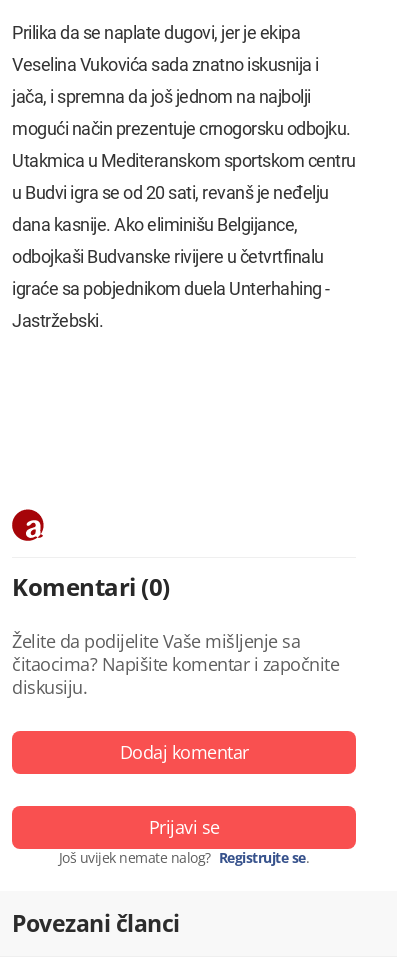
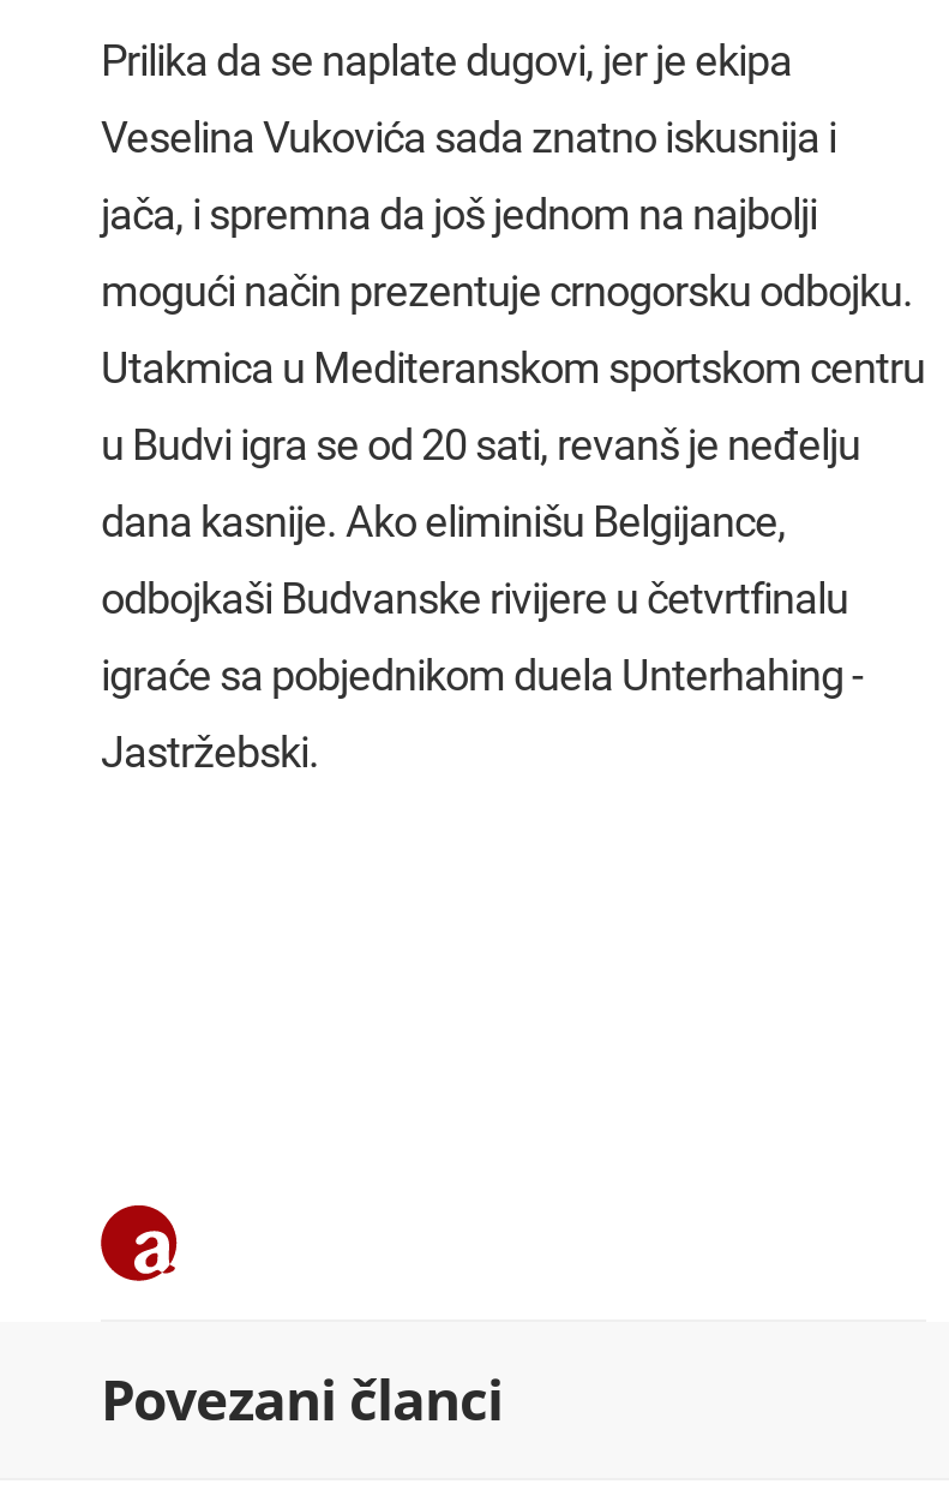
[12,570,339,867] Komentari (0) | Želite da podijelite Vaše mišljenje sa | čitaocima? Napišite komentar i započnite | diskusiju. | Dodaj komentar | Prijavi se | Još uvijek nemate nalog? Registrujte se. -> none

